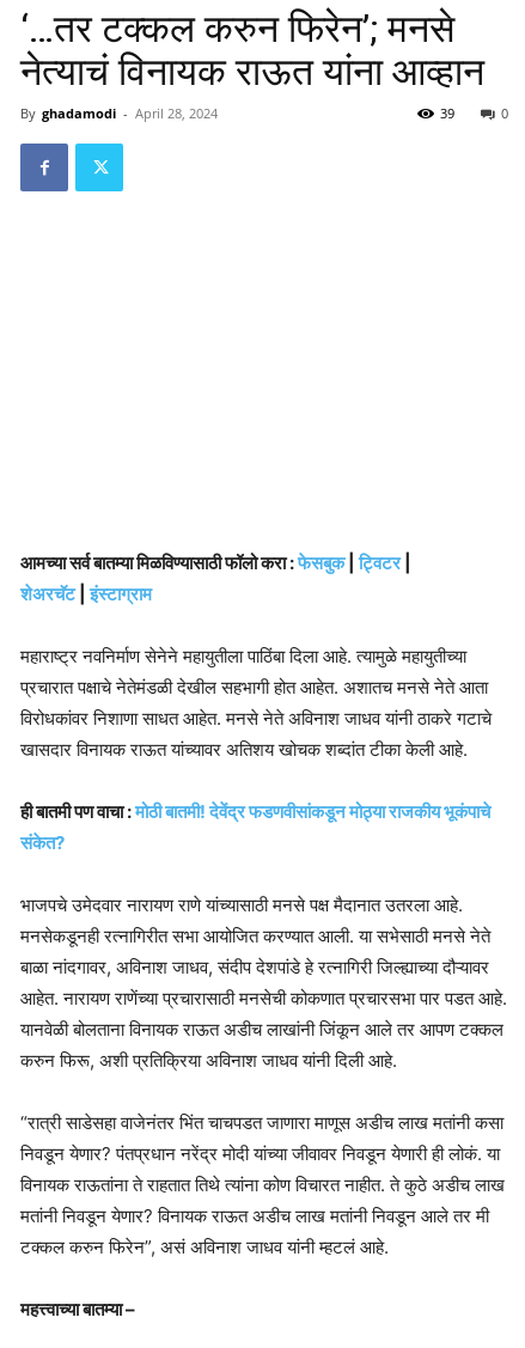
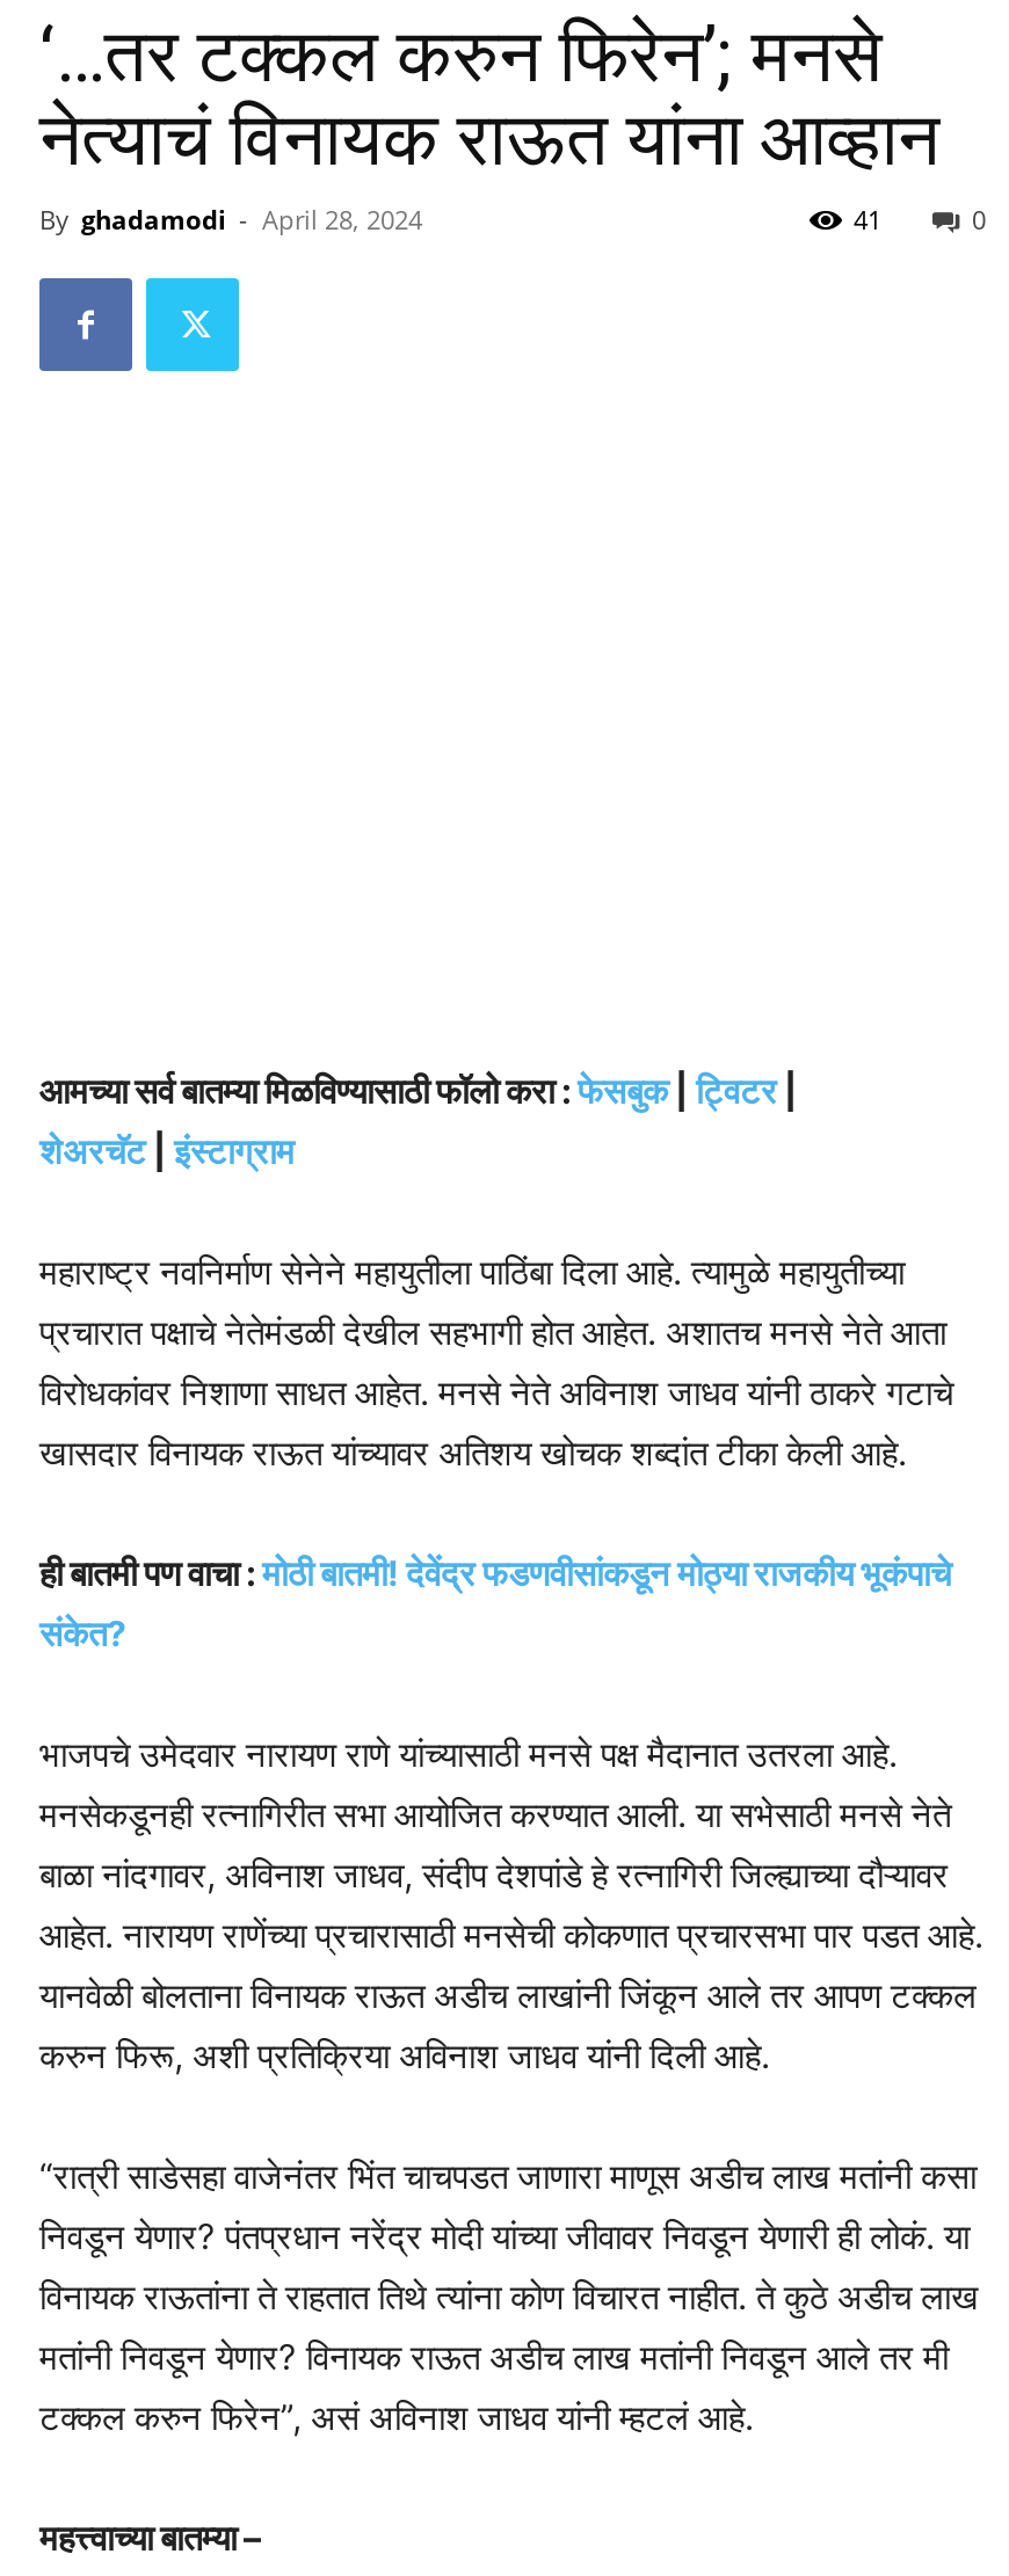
[440,104,454,122] 39 -> [854,202,881,237] 41

